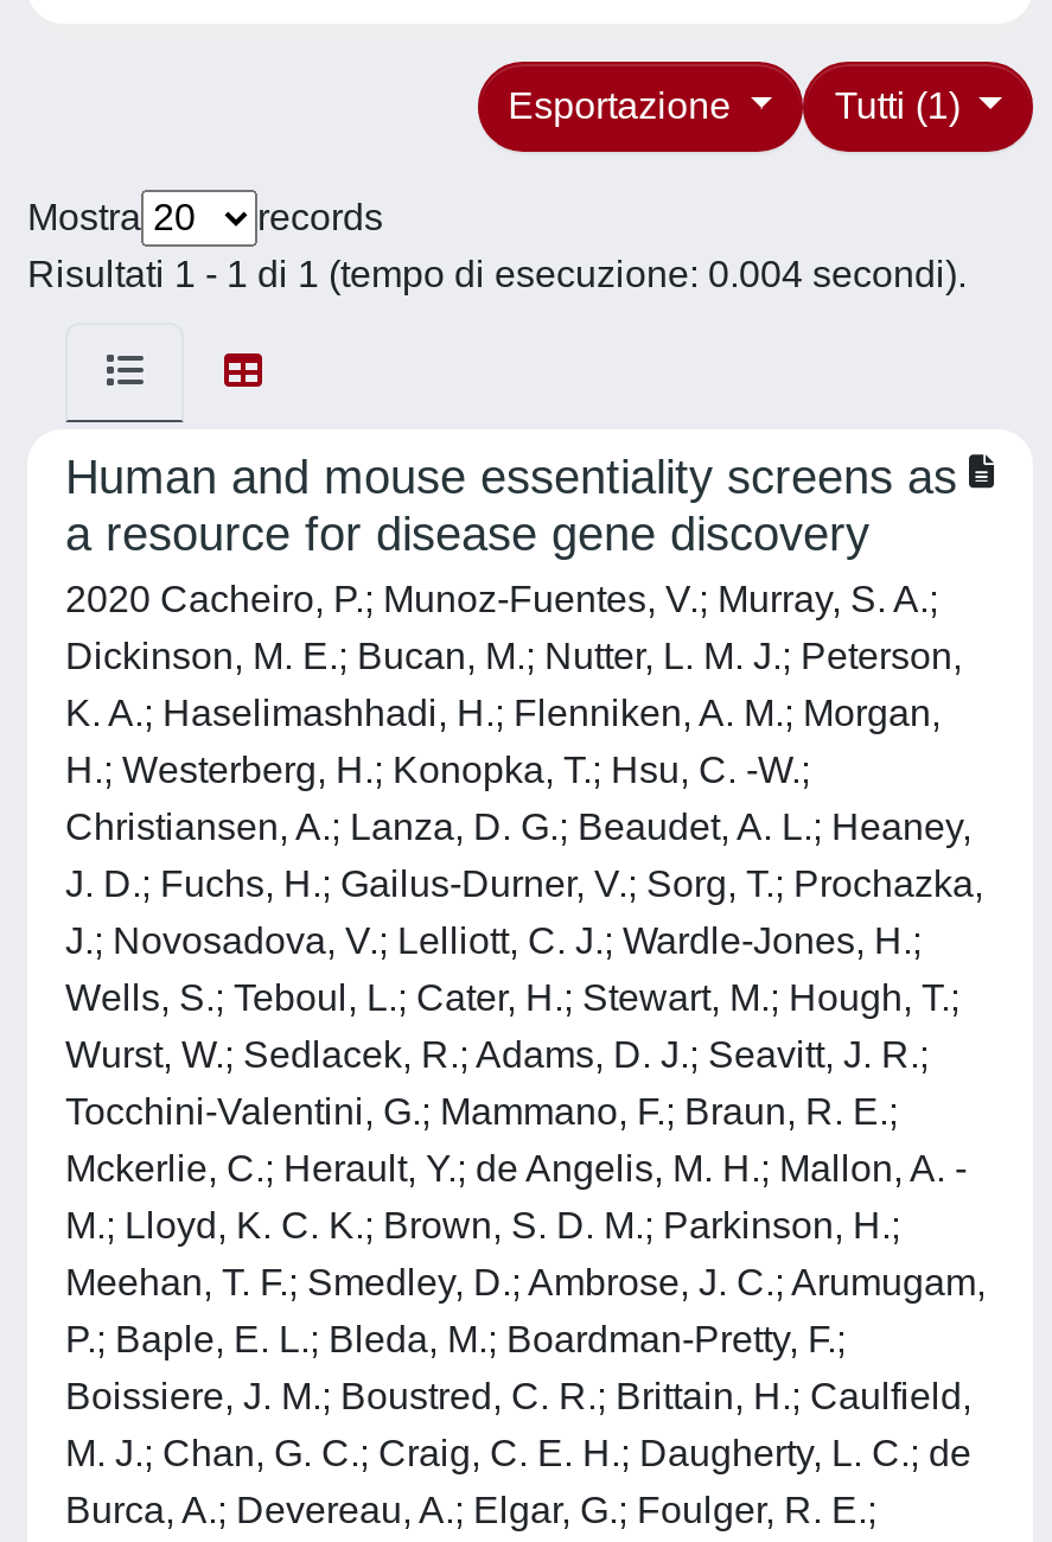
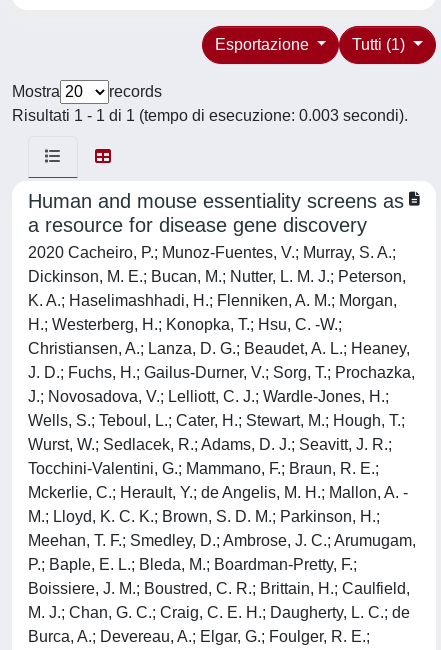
[27,254,967,294] Risultati 1 - 1 di 1 (tempo di esecuzione: 0.004 secondi). -> [12,107,408,124] Risultati 1 - 1 di 1 (tempo di esecuzione: 0.003 secondi).

